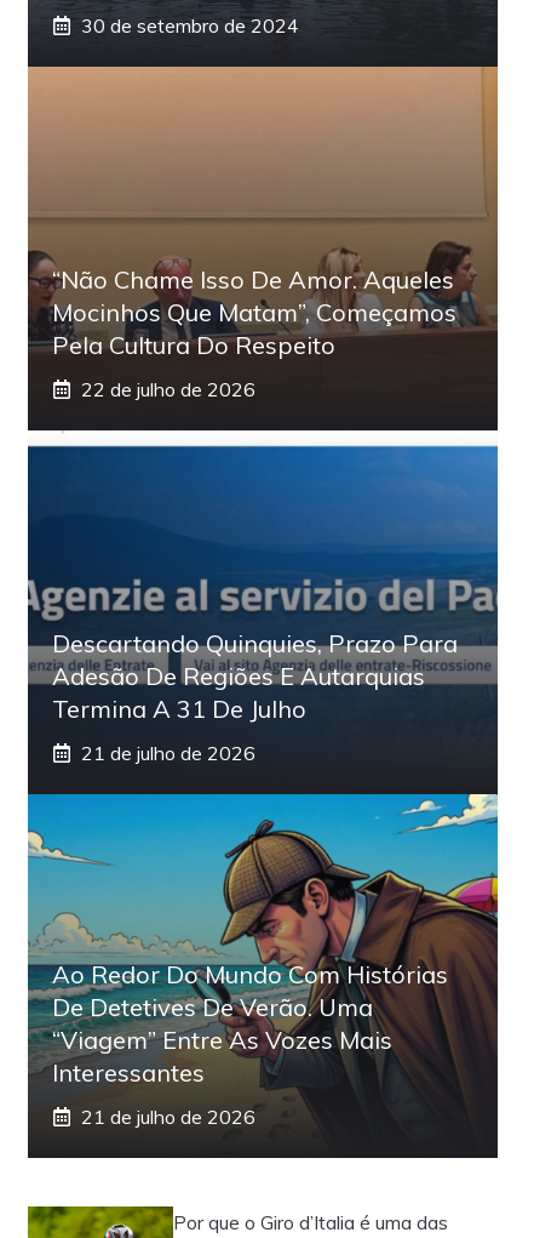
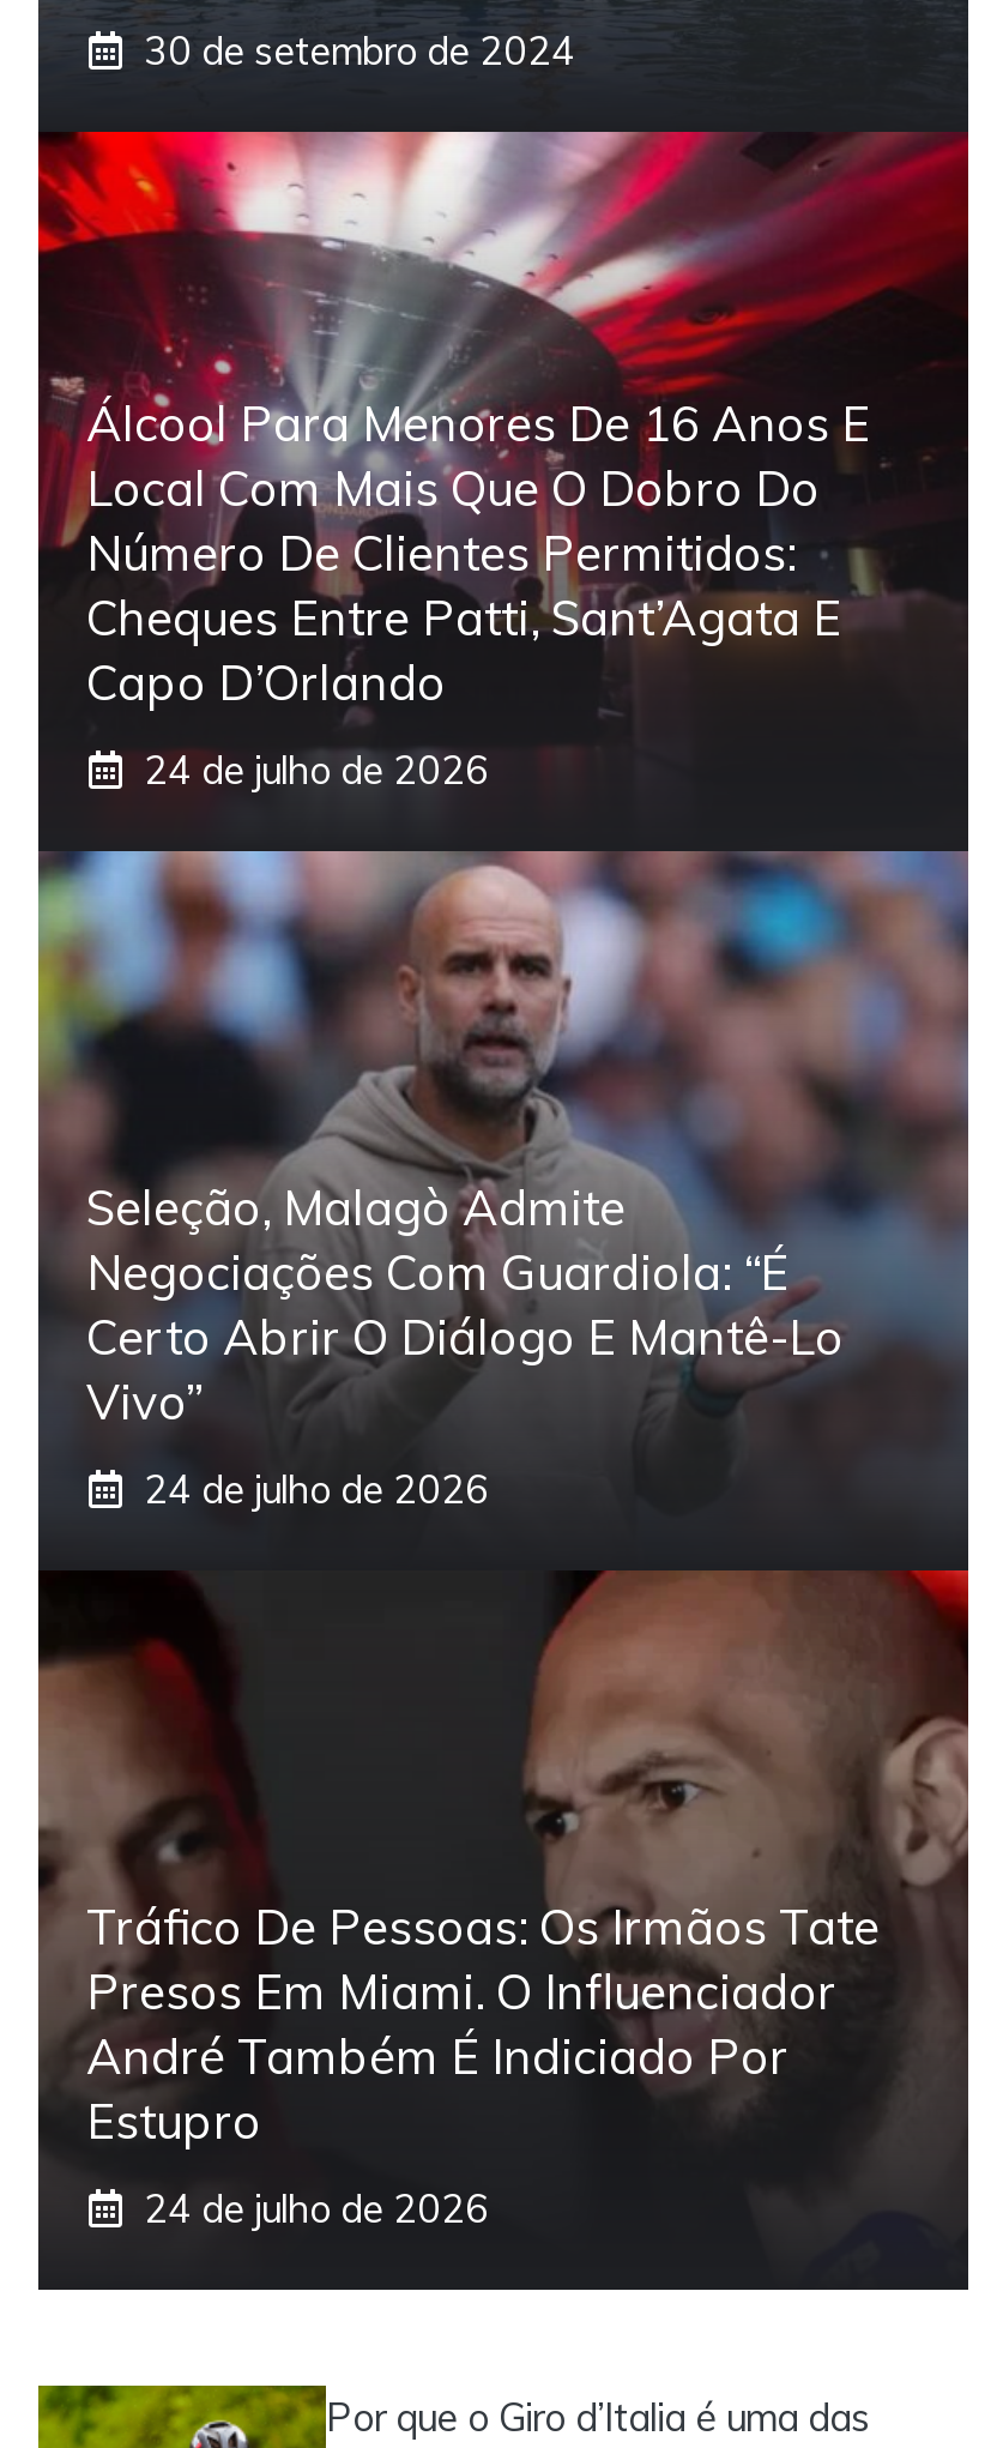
[27,65,499,360] [image] | “Não Chame Isso De Amor. Aqueles | Mocinhos Que Matam”, Começamos | Pela Cultura Do Respeito -> [36,129,971,711] [image] | Álcool Para Menores De 16 Anos E | Local Com Mais Que O Dobro Do | Número De Clientes Permitidos: | Cheques Entre Patti, Sant’Agata E | Capo D’Orlando
[81,377,255,401] 22 de julho de 2026 -> [144,745,489,793] 24 de julho de 2026
[27,429,499,723] [image] | Descartando Quinquies, Prazo Para | Adesão De Regiões E Autarquias | Termina A 31 De Julho -> [36,849,971,1430] [image] | Seleção, Malagò Admite | Negociações Com Guardiola: “É | Certo Abrir O Diálogo E Mantê-Lo | Vivo”
[81,740,255,765] 21 de julho de 2026 -> [144,1464,489,1512] 24 de julho de 2026
[27,793,499,1112] [image] | Ao Redor Do Mundo Com Histórias | De Detetives De Verão. Uma | “viagem” Entre As Vozes Mais | Interessantes -> [36,1568,971,2191] [image] | Tráfico De Pessoas: Os Irmãos Tate | Presos Em Miami. O Influenciador | André Também É Indiciado Por | Estupro
[81,1104,255,1128] 21 de julho de 2026 -> [144,2183,489,2231] 24 de julho de 2026

